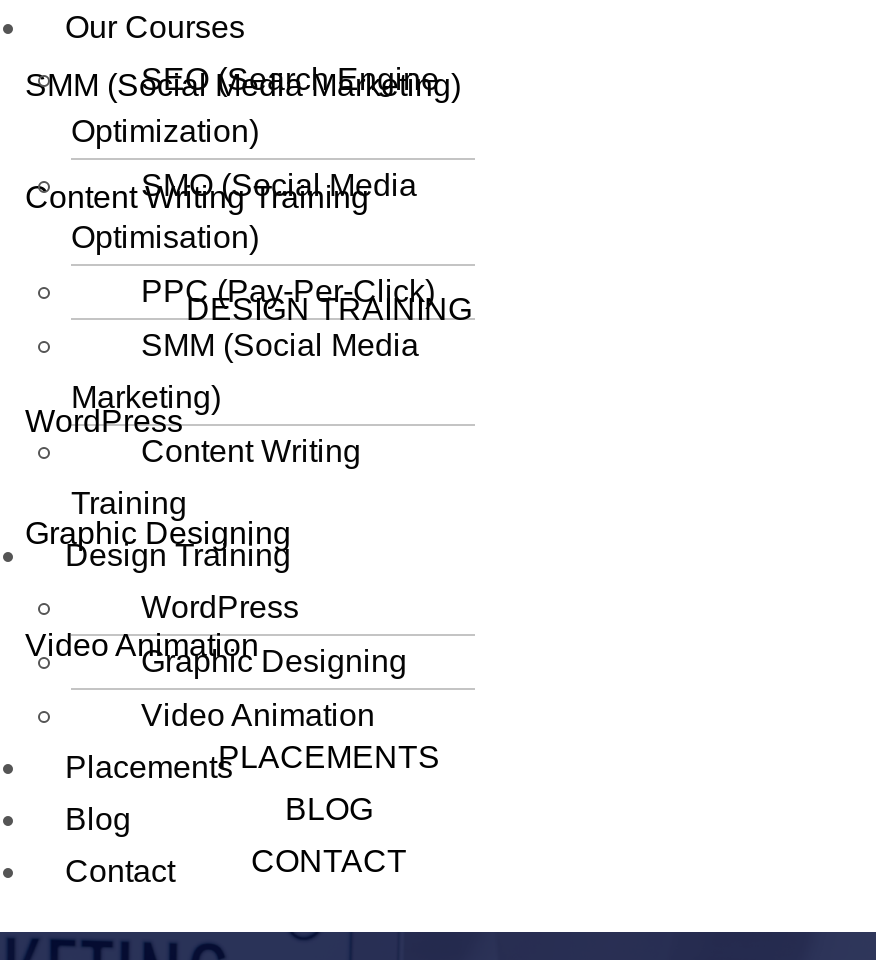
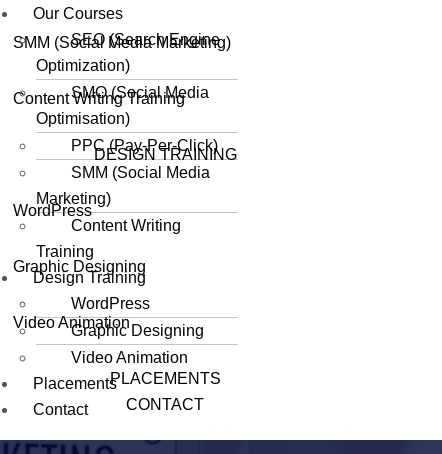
[65,802,131,836] Blog -> none
[285,791,373,825] BLOG -> none

